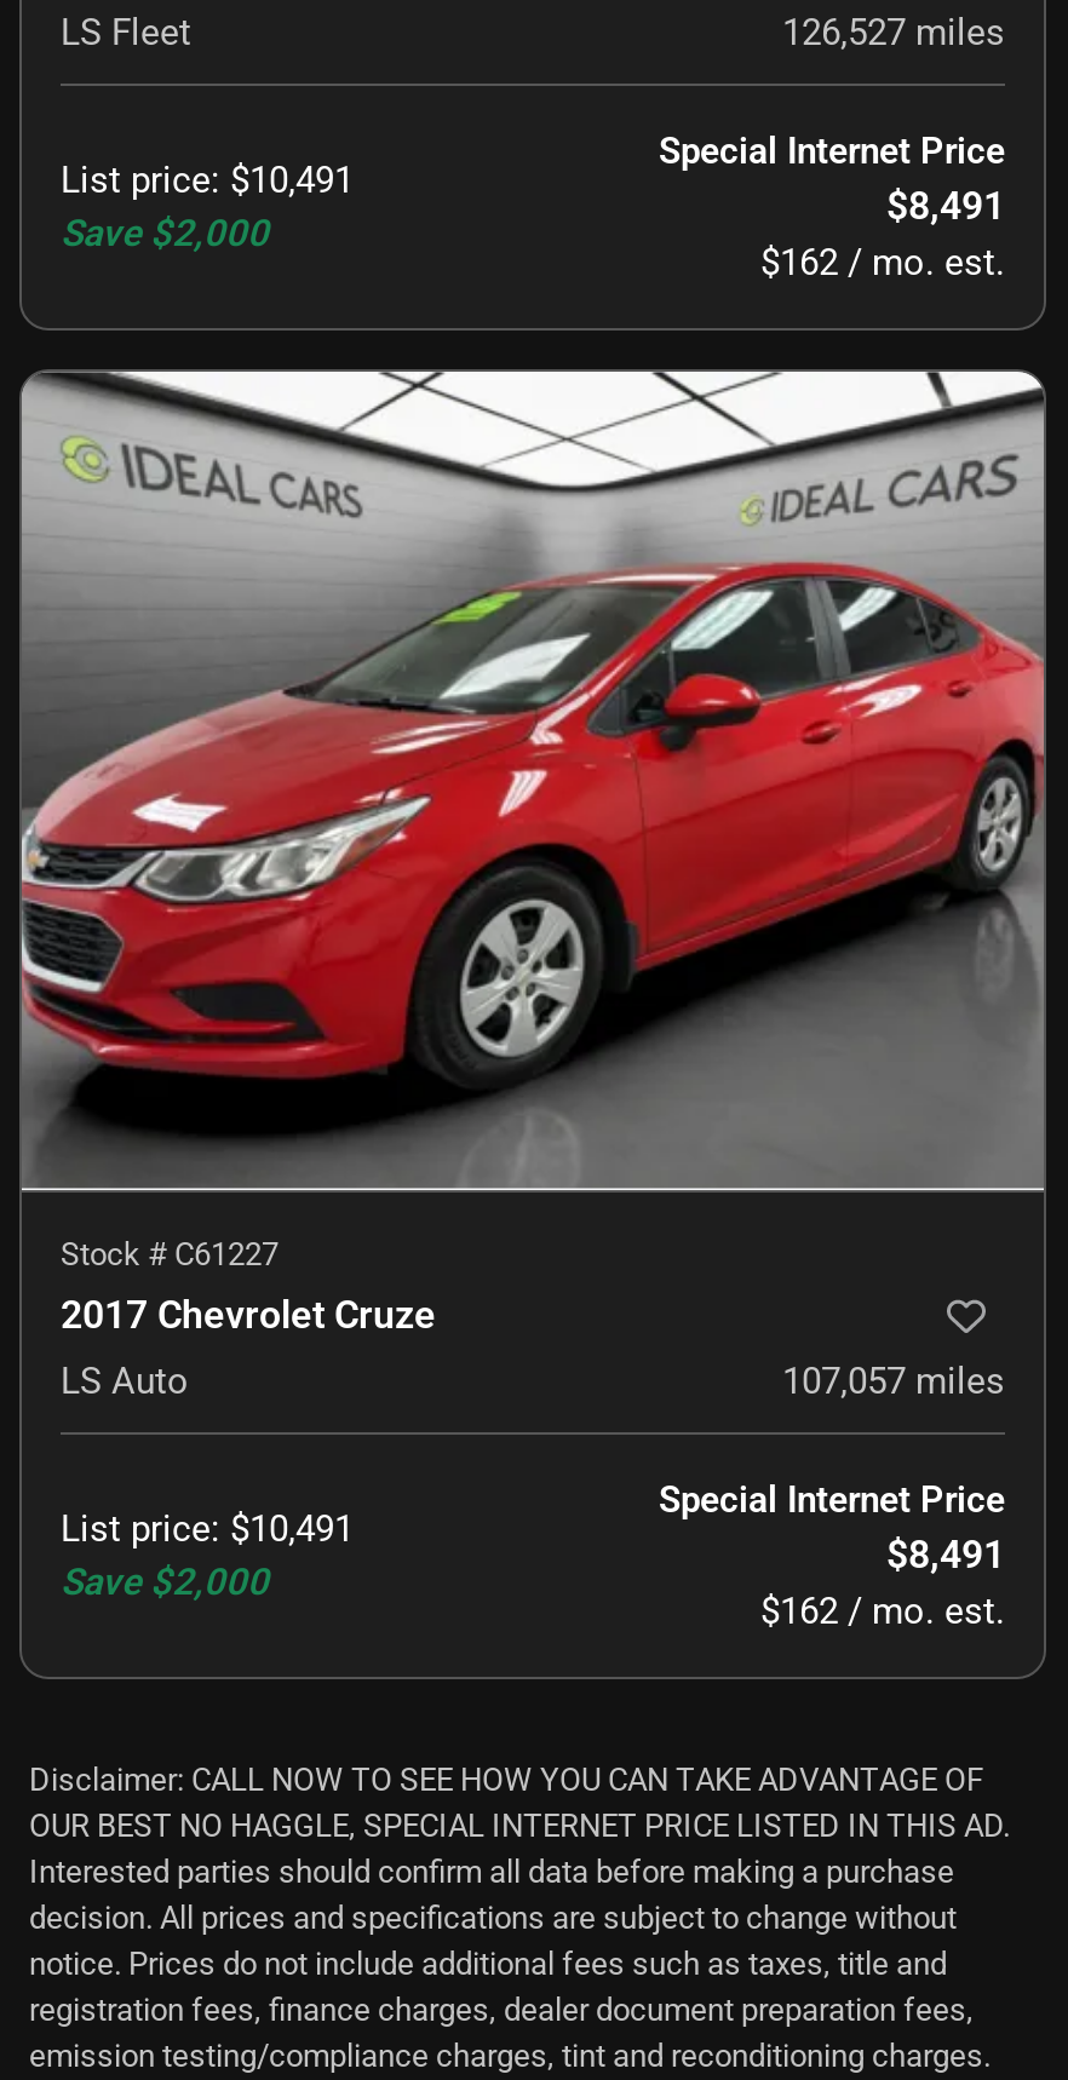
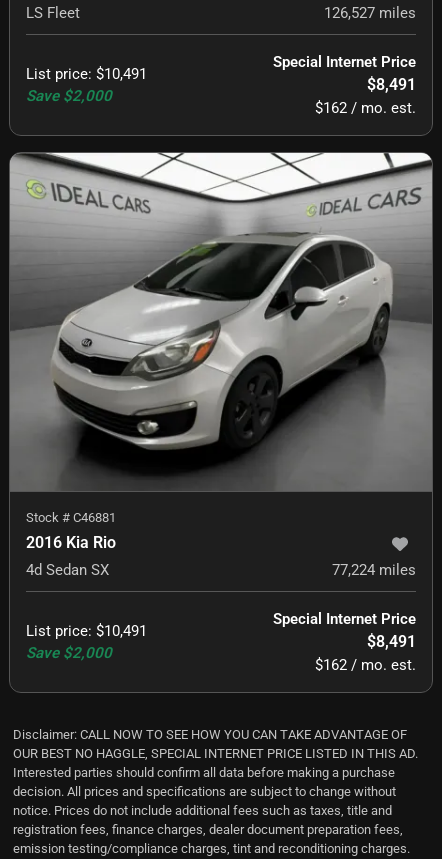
[22,562,1044,1336] [image] | Stock #C61227 | 2017 Chevrolet Cruze -> [10,232,431,552] [image] | Stock #C46881 | 2016 Kia Rio
[61,1358,1005,1402] LS Auto | 107,057 miles -> [26,561,416,579] 4d Sedan SX | 77,224 miles

